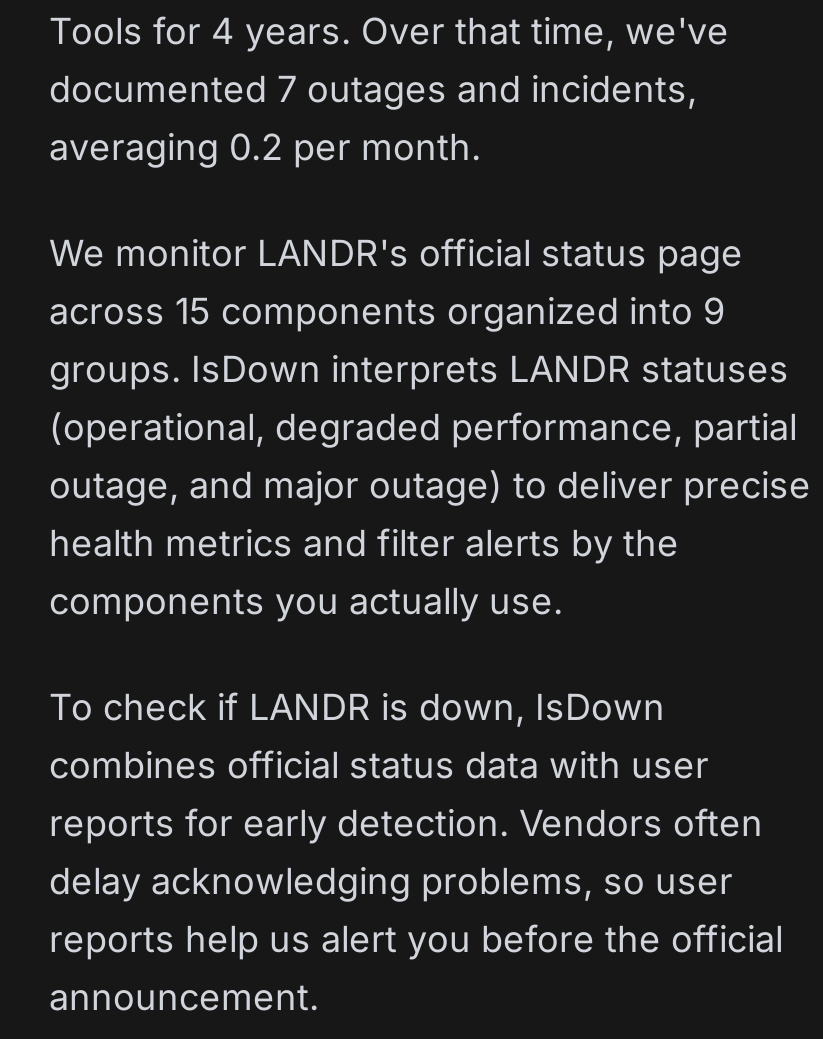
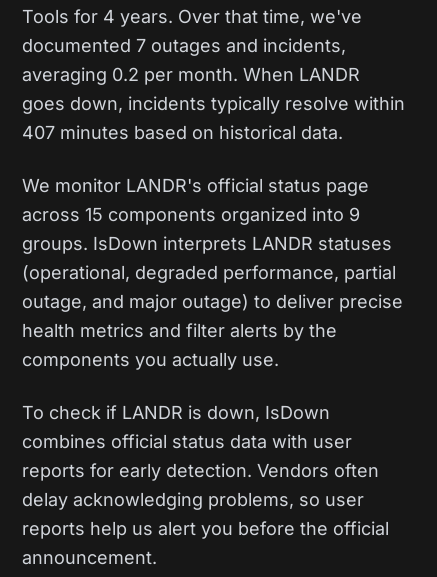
[49,126,481,168] averaging 0.2 per month. -> [22,64,405,143] averaging 0.2 per month. When LANDR | goes down, incidents typically resolve within | 407 minutes based on historical data.

